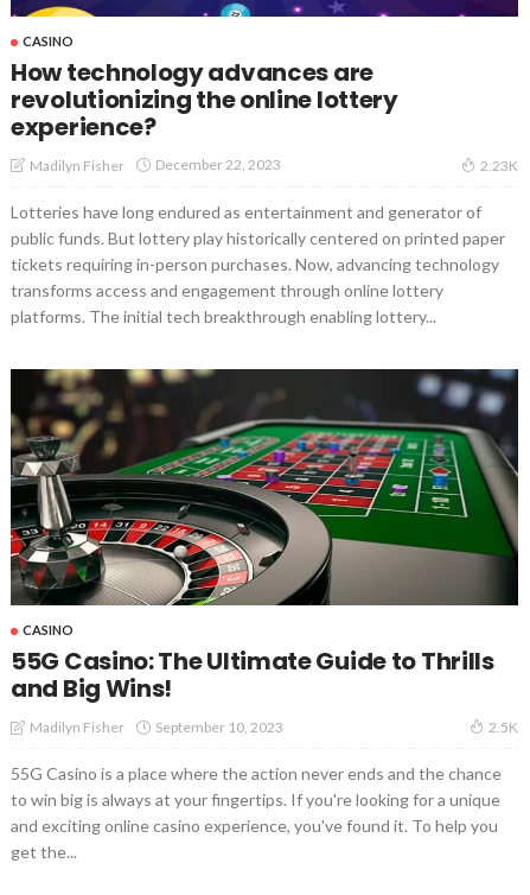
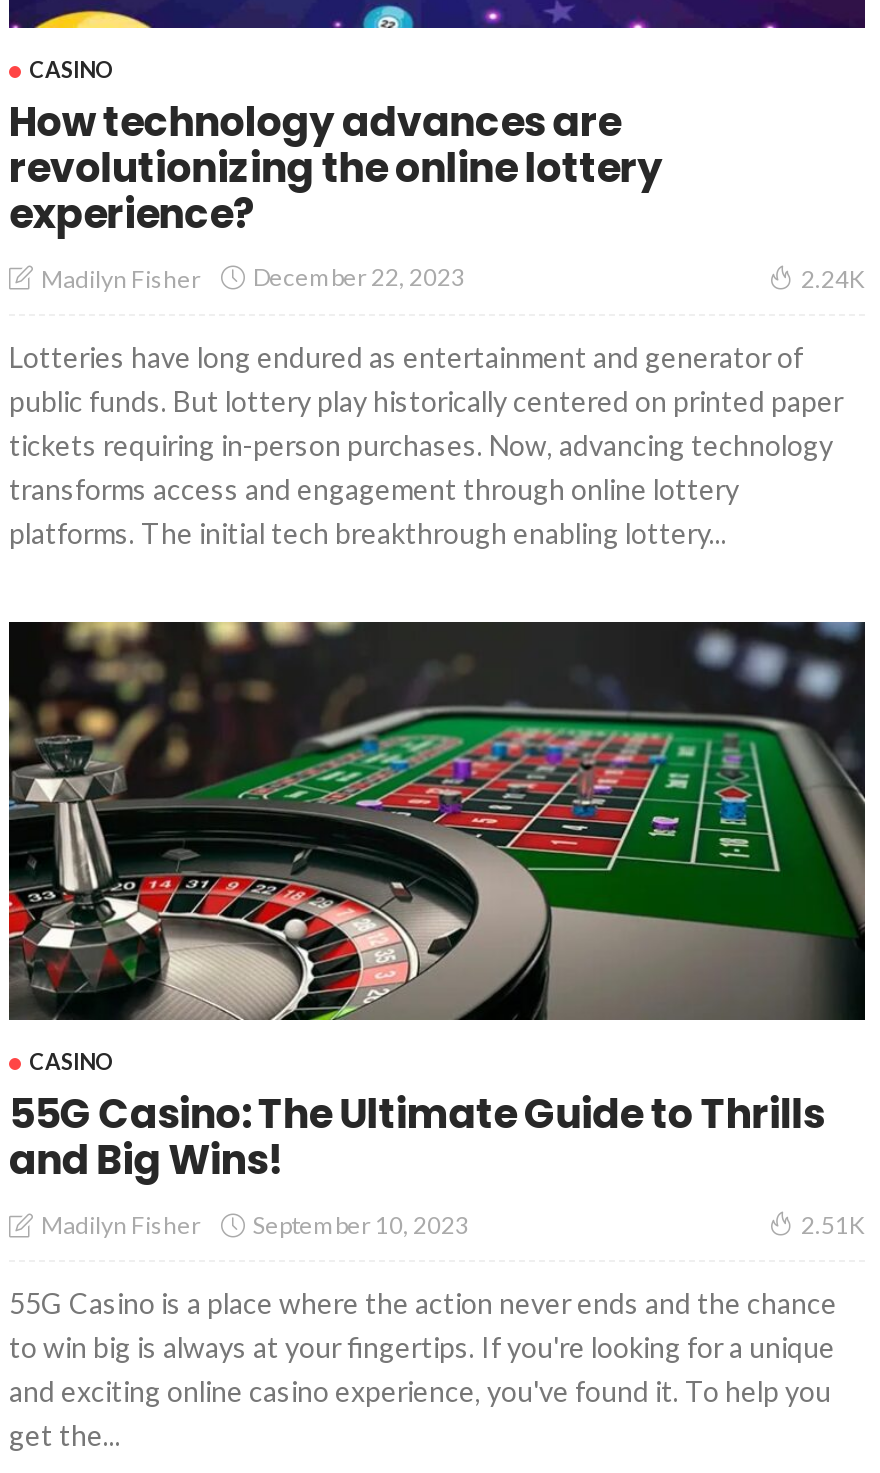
[480,156,518,174] 2.23K -> [801,263,865,293] 2.24K
[489,718,518,736] 2.5K -> [801,1210,865,1240] 2.51K

